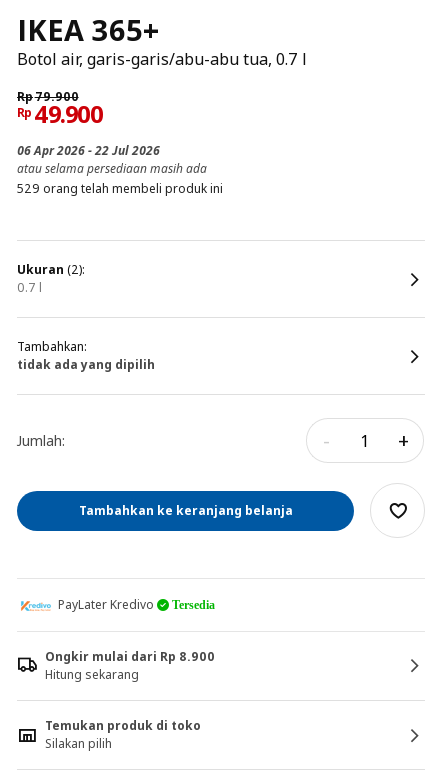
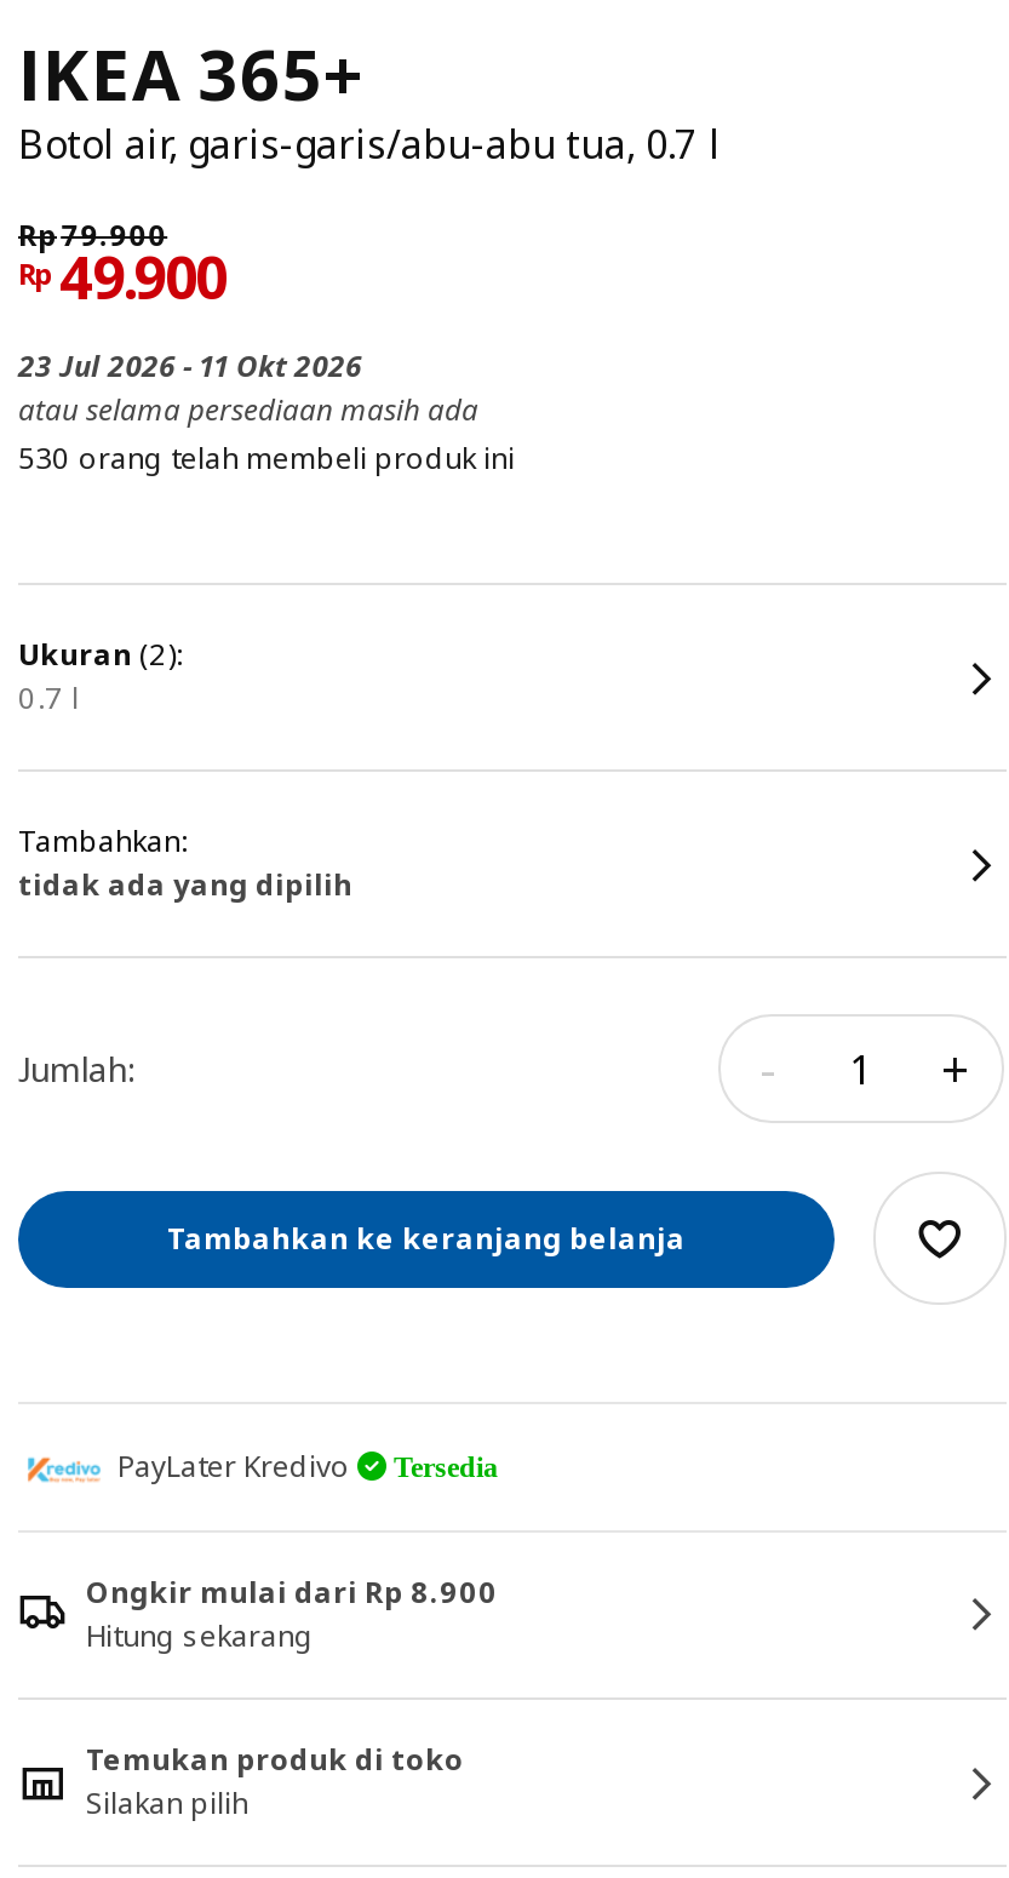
[17,142,160,159] 06 Apr 2026 - 22 Jul 2026 -> [18,345,362,387] 23 Jul 2026 - 11 Okt 2026
[17,180,223,197] 529 orang telah membeli produk ini -> [18,437,515,479] 530 orang telah membeli produk ini

